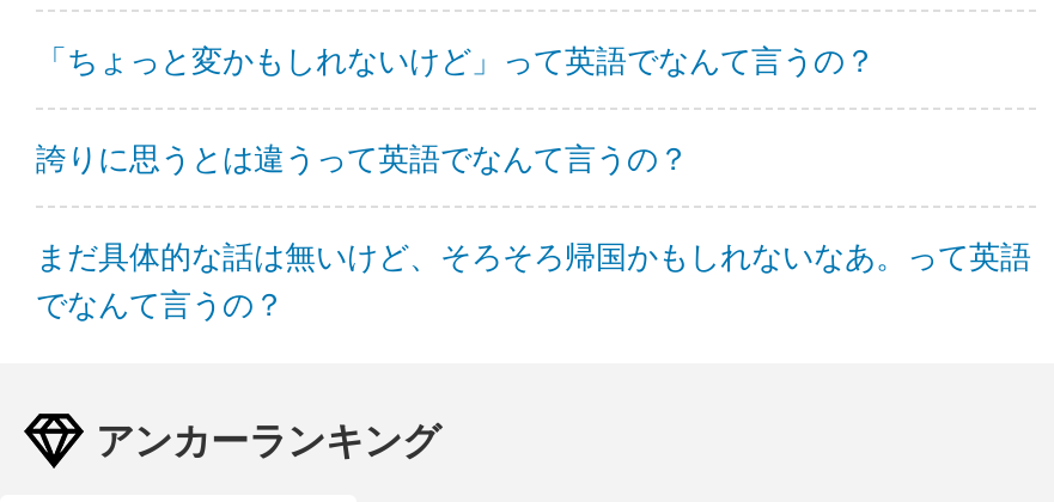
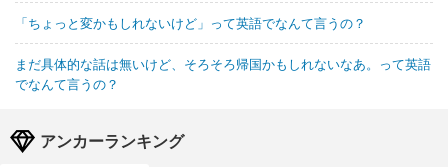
[36,137,689,180] 誇りに思うとは違うって英語でなんて言うの？ -> none

